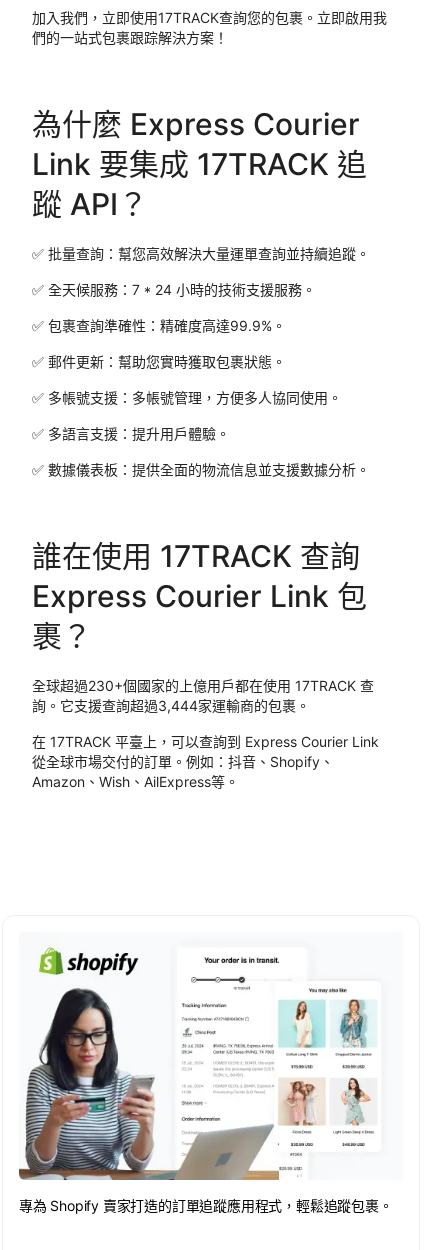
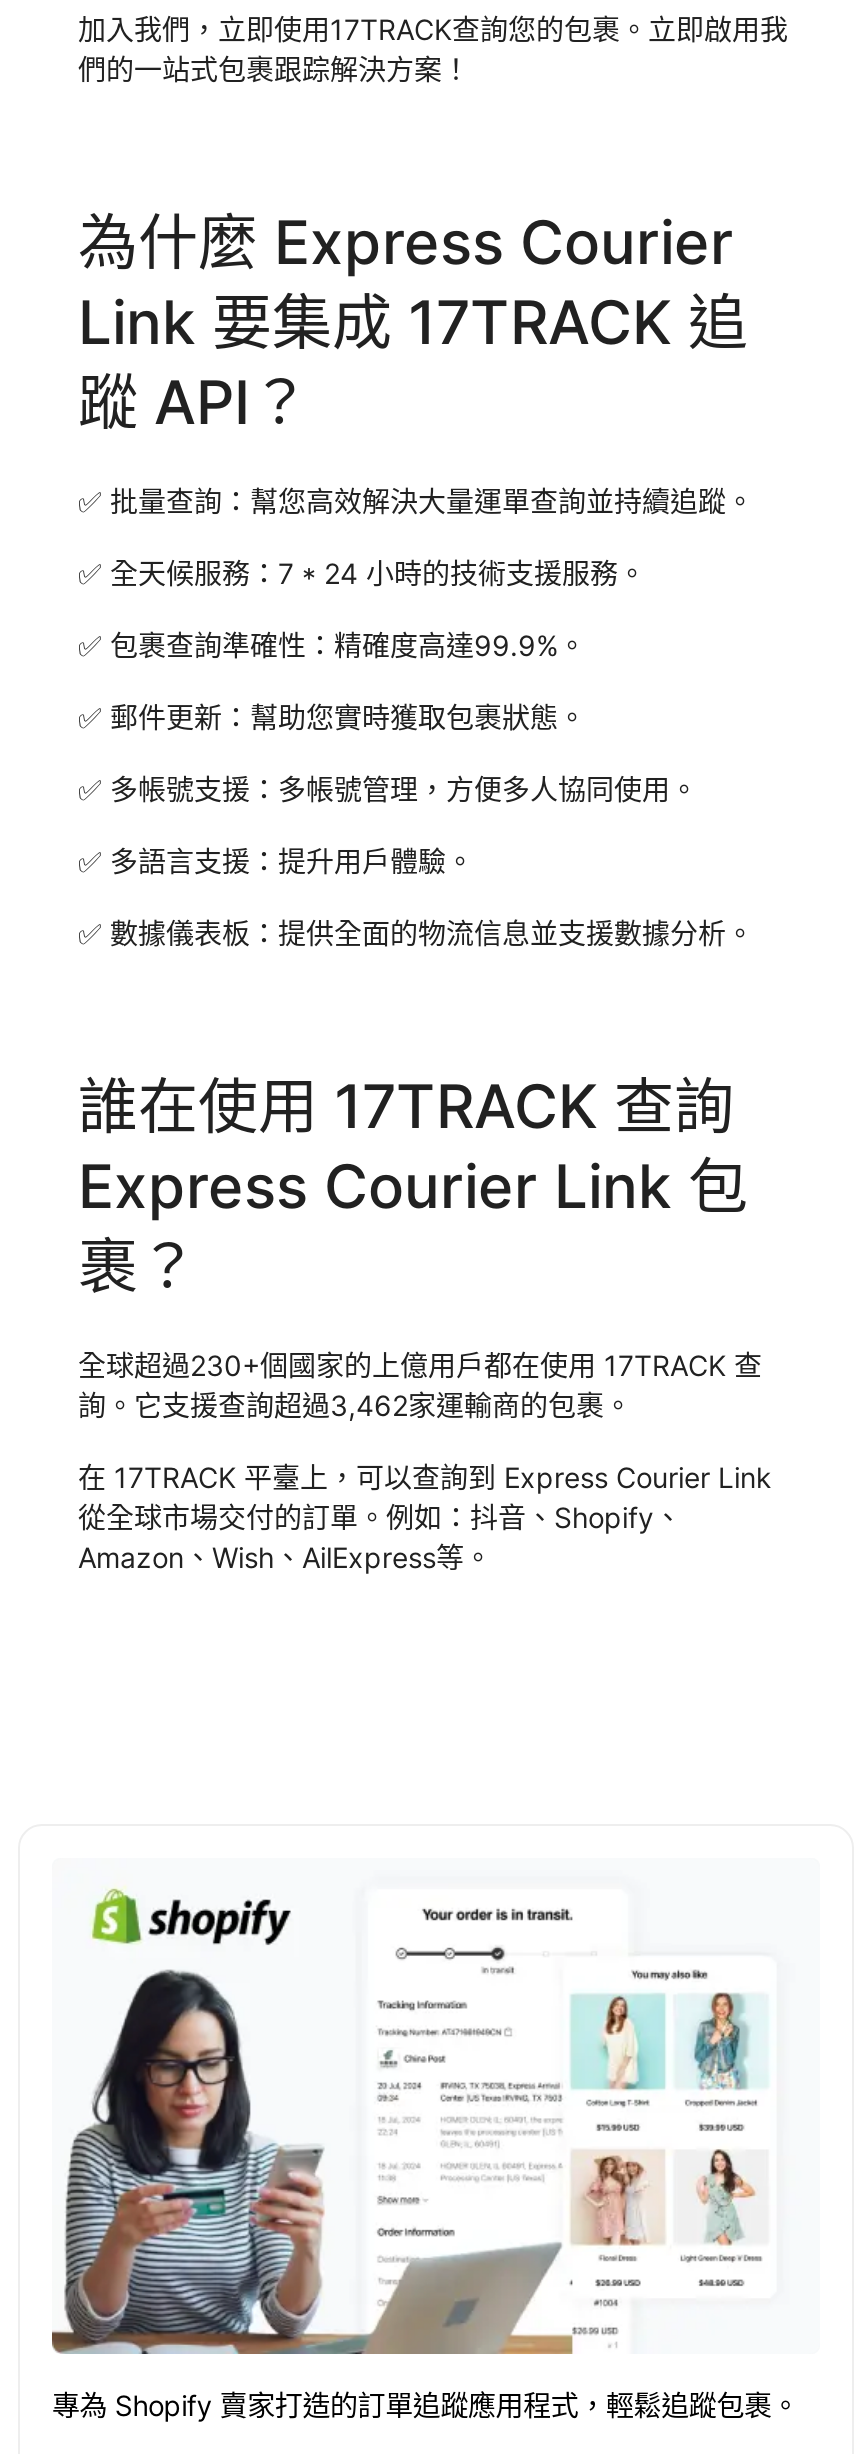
[32,697,310,714] 詢。它支援查詢超過3,444家運輸商的包裹。 -> [78,1389,632,1423] 詢。它支援查詢超過3,462家運輸商的包裹。

